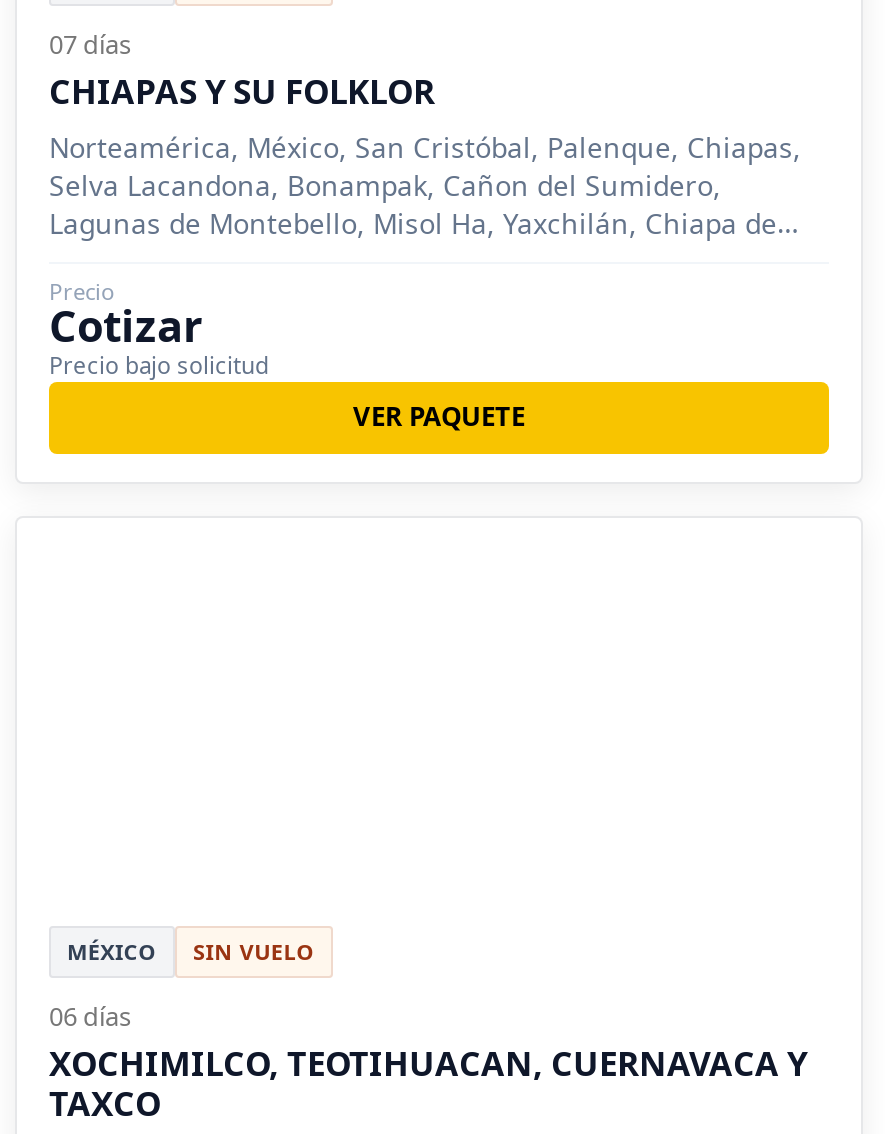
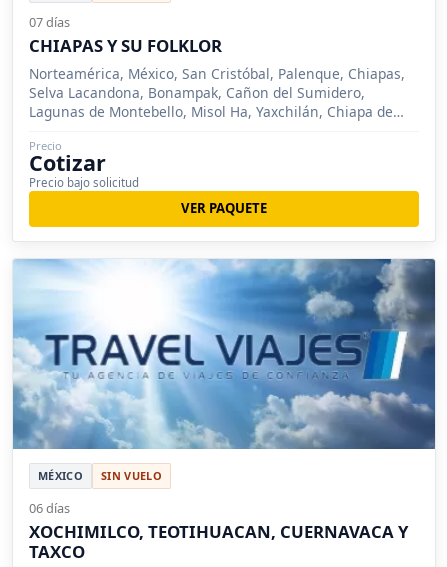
none -> [12,258,436,450] [image]

